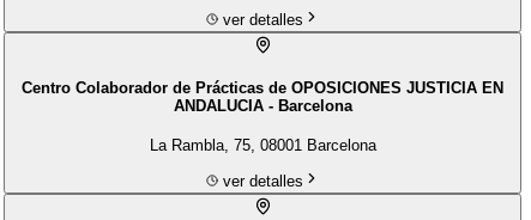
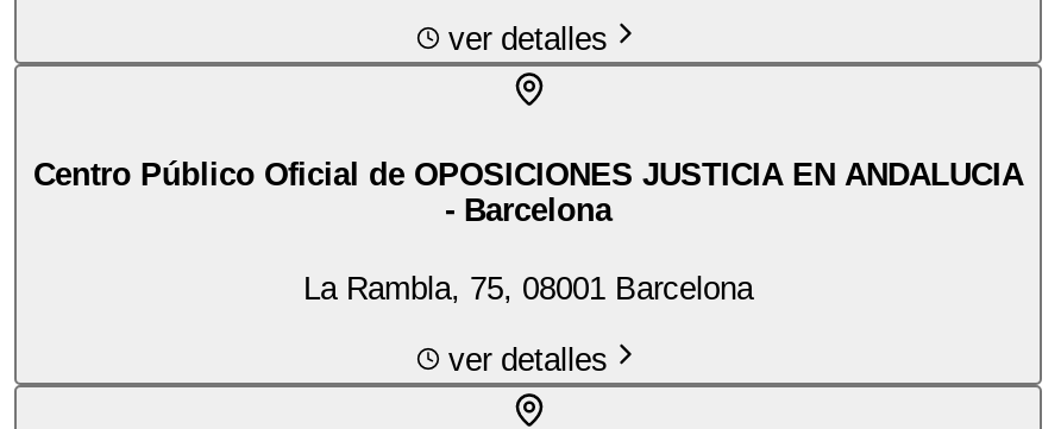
[22,79,503,115] Centro Colaborador de Prácticas de OPOSICIONES JUSTICIA EN | ANDALUCIA - Barcelona -> [33,157,1023,228] Centro Público Oficial de OPOSICIONES JUSTICIA EN ANDALUCIA | - Barcelona

